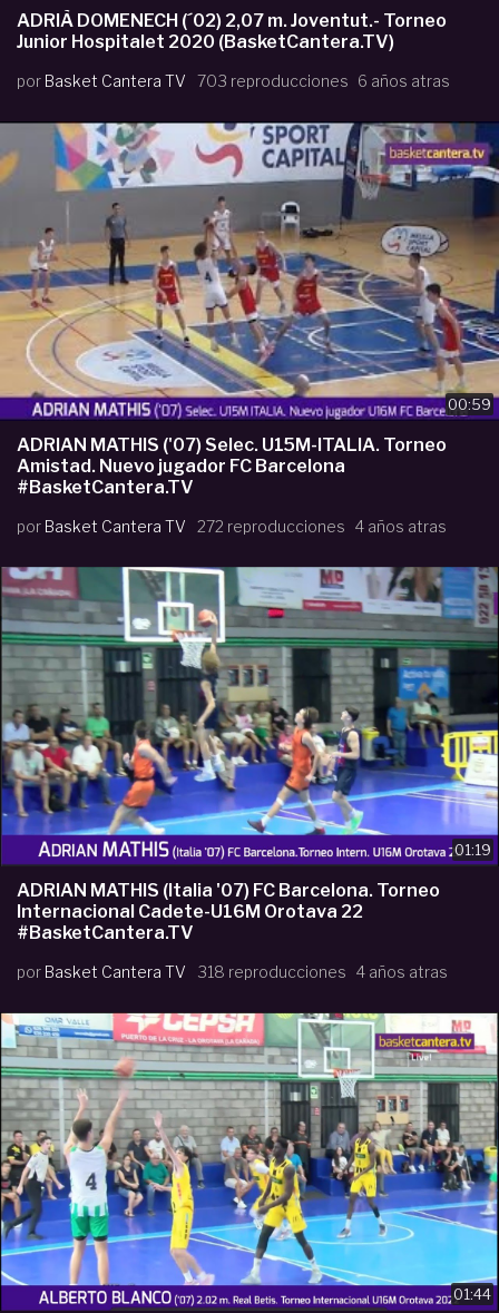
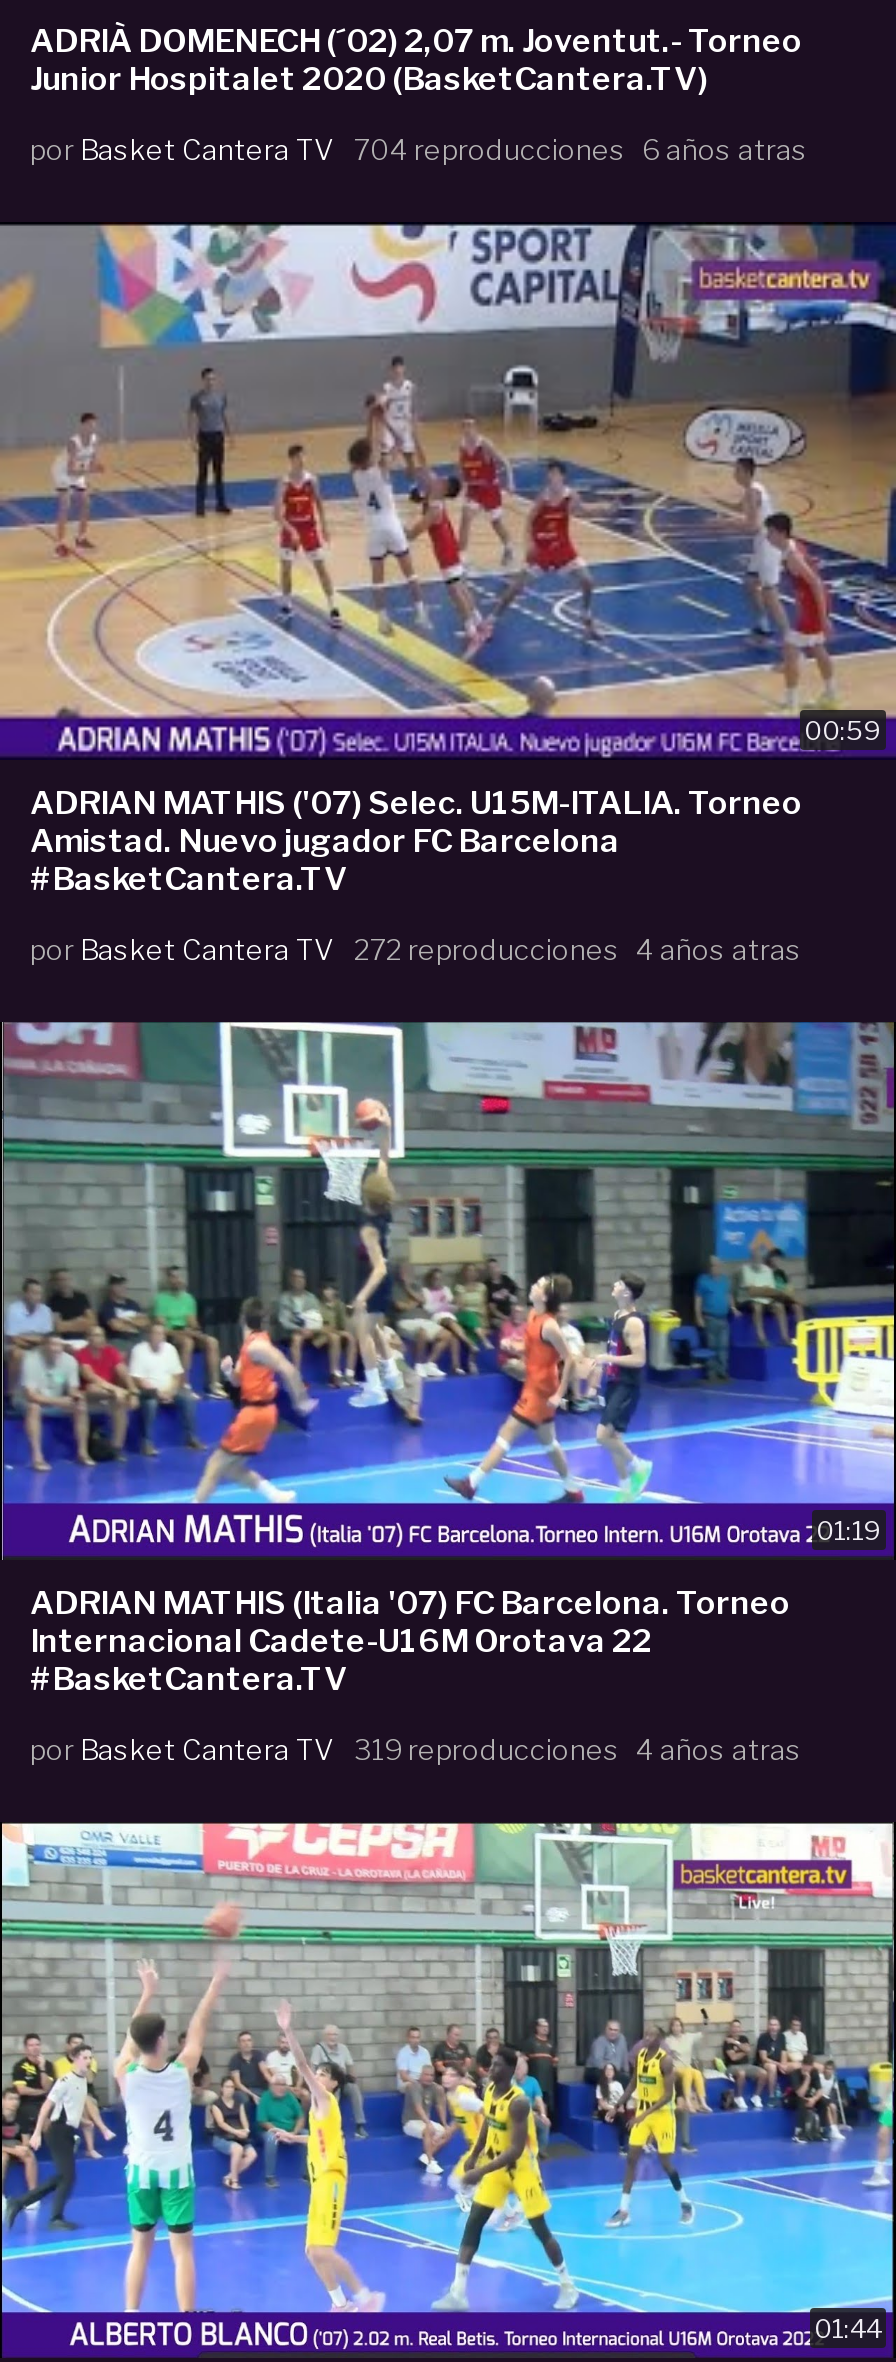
[17,71,450,90] por Basket Cantera TV 703 reproducciones 6 años atras -> [30,132,808,166] por Basket Cantera TV 704 reproducciones 6 años atras
[17,962,448,981] por Basket Cantera TV 318 reproducciones 4 años atras -> [30,1731,802,1765] por Basket Cantera TV 319 reproducciones 4 años atras

